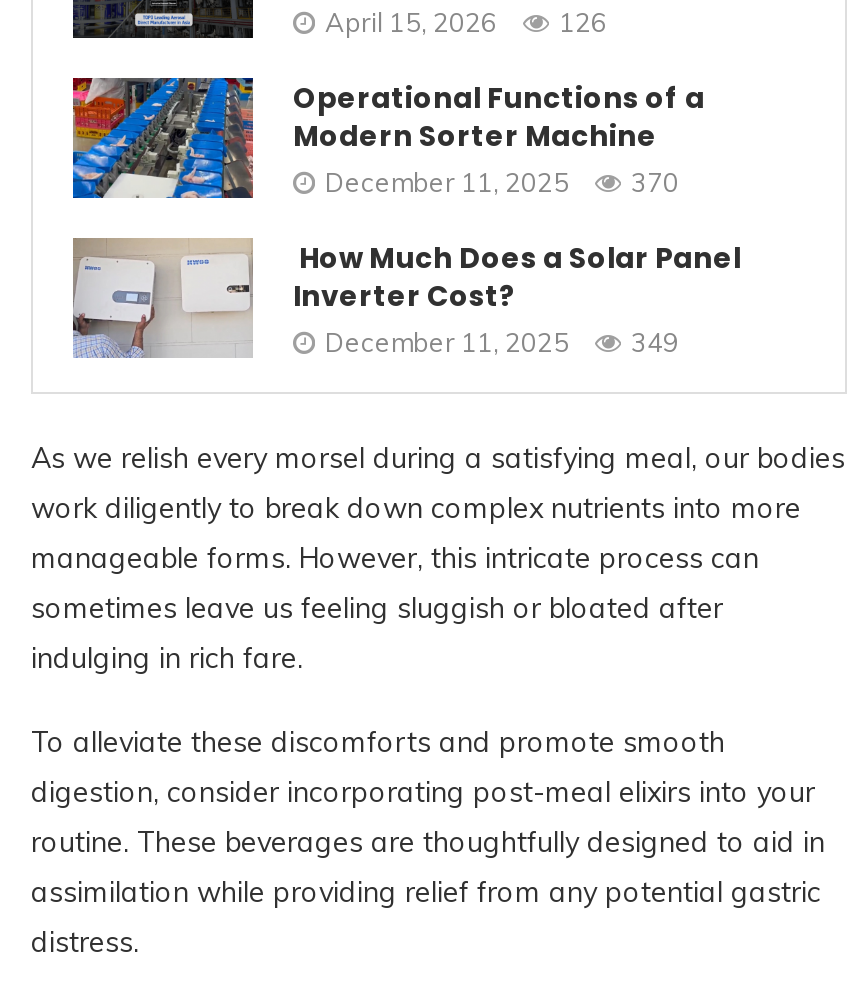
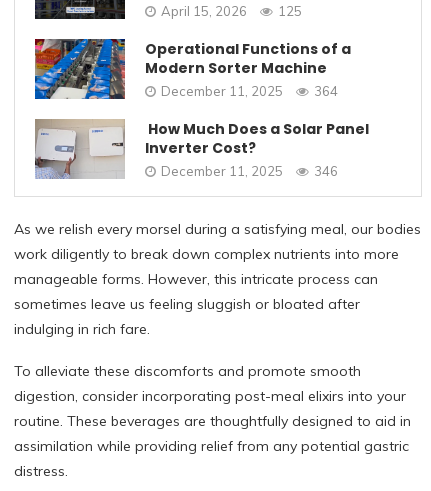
[325,6,607,38] April 15, 2026 126 -> [161,3,302,19] April 15, 2026 125
[325,166,679,198] December 11, 2025 370 -> [161,83,338,99] December 11, 2025 364
[325,326,679,358] December 11, 2025 349 -> [161,163,338,179] December 11, 2025 346

